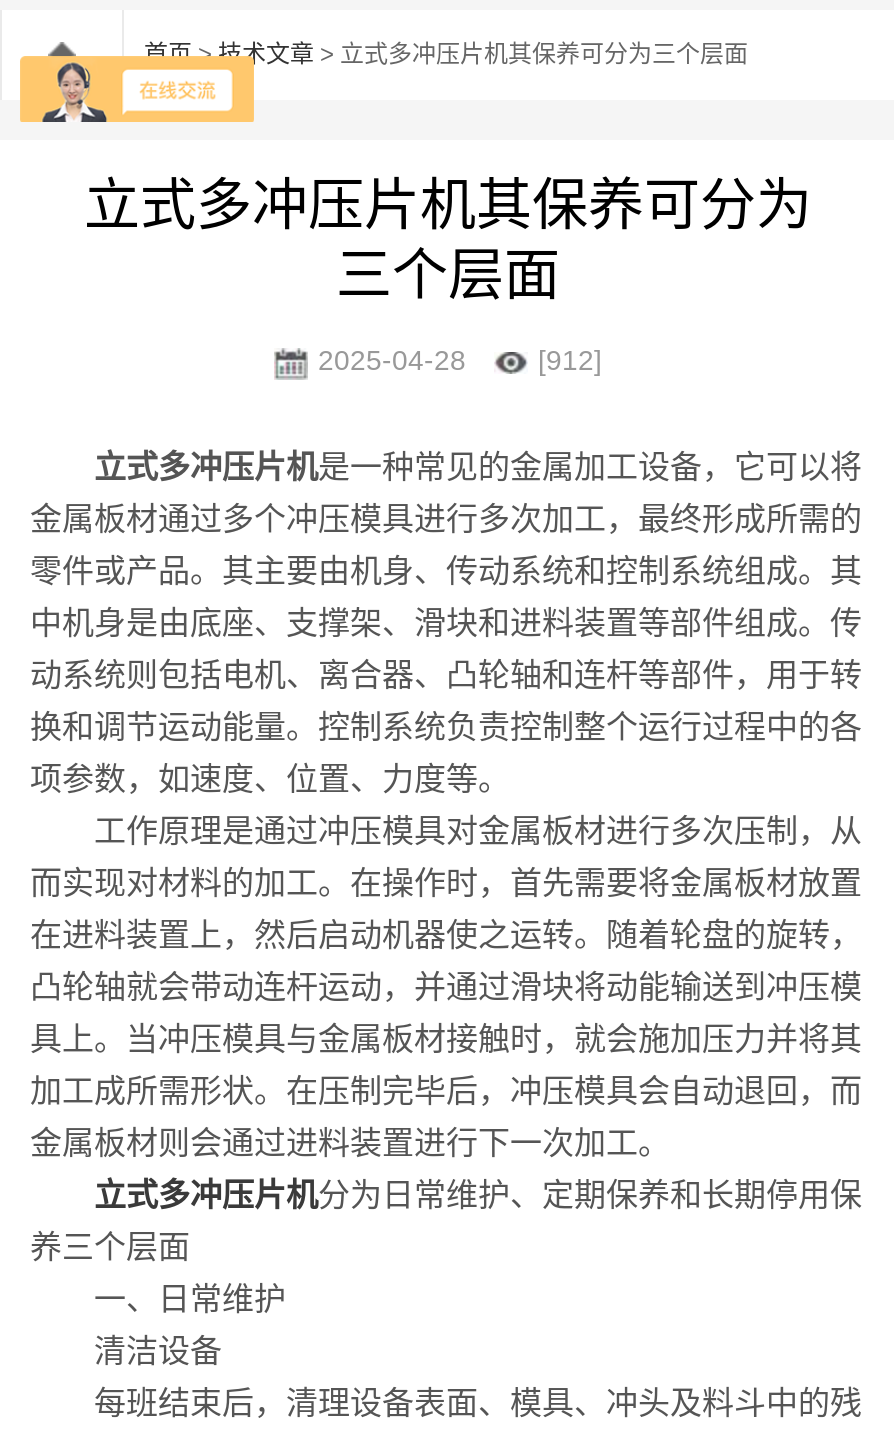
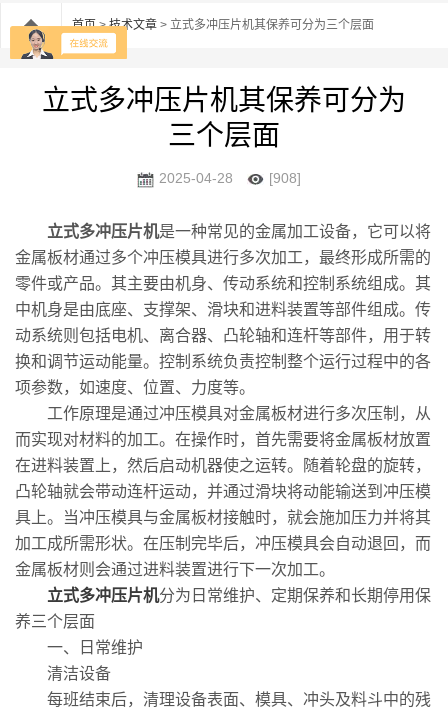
[538,344,602,376] [912] -> [269,170,301,186] [908]

